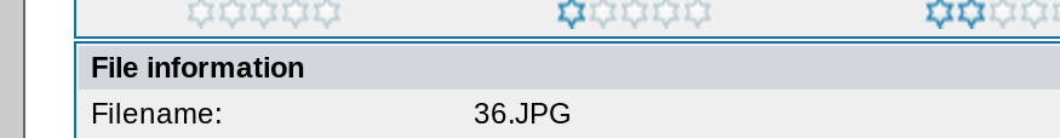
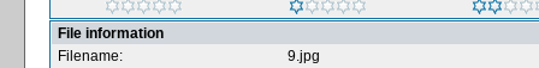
[474,97,571,131] 36.JPG -> [288,48,320,64] 9.jpg

